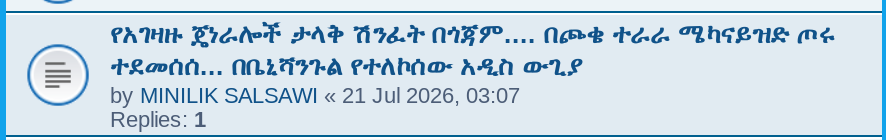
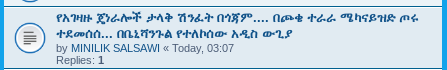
[110,83,520,107] by MINILIK SALSAWI « 21 Jul 2026, 03:07 -> [56,42,234,54] by MINILIK SALSAWI « Today, 03:07

